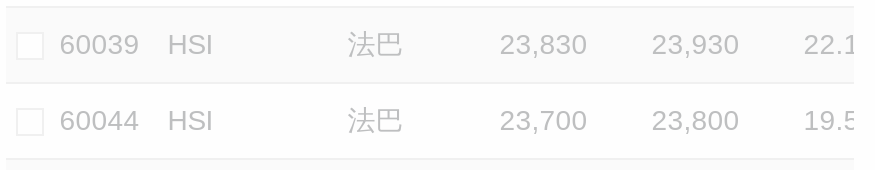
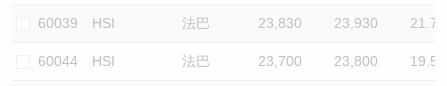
[500,28,860,60] 23,830 23,930 22.1 -> [258,15,438,31] 23,830 23,930 21.7

